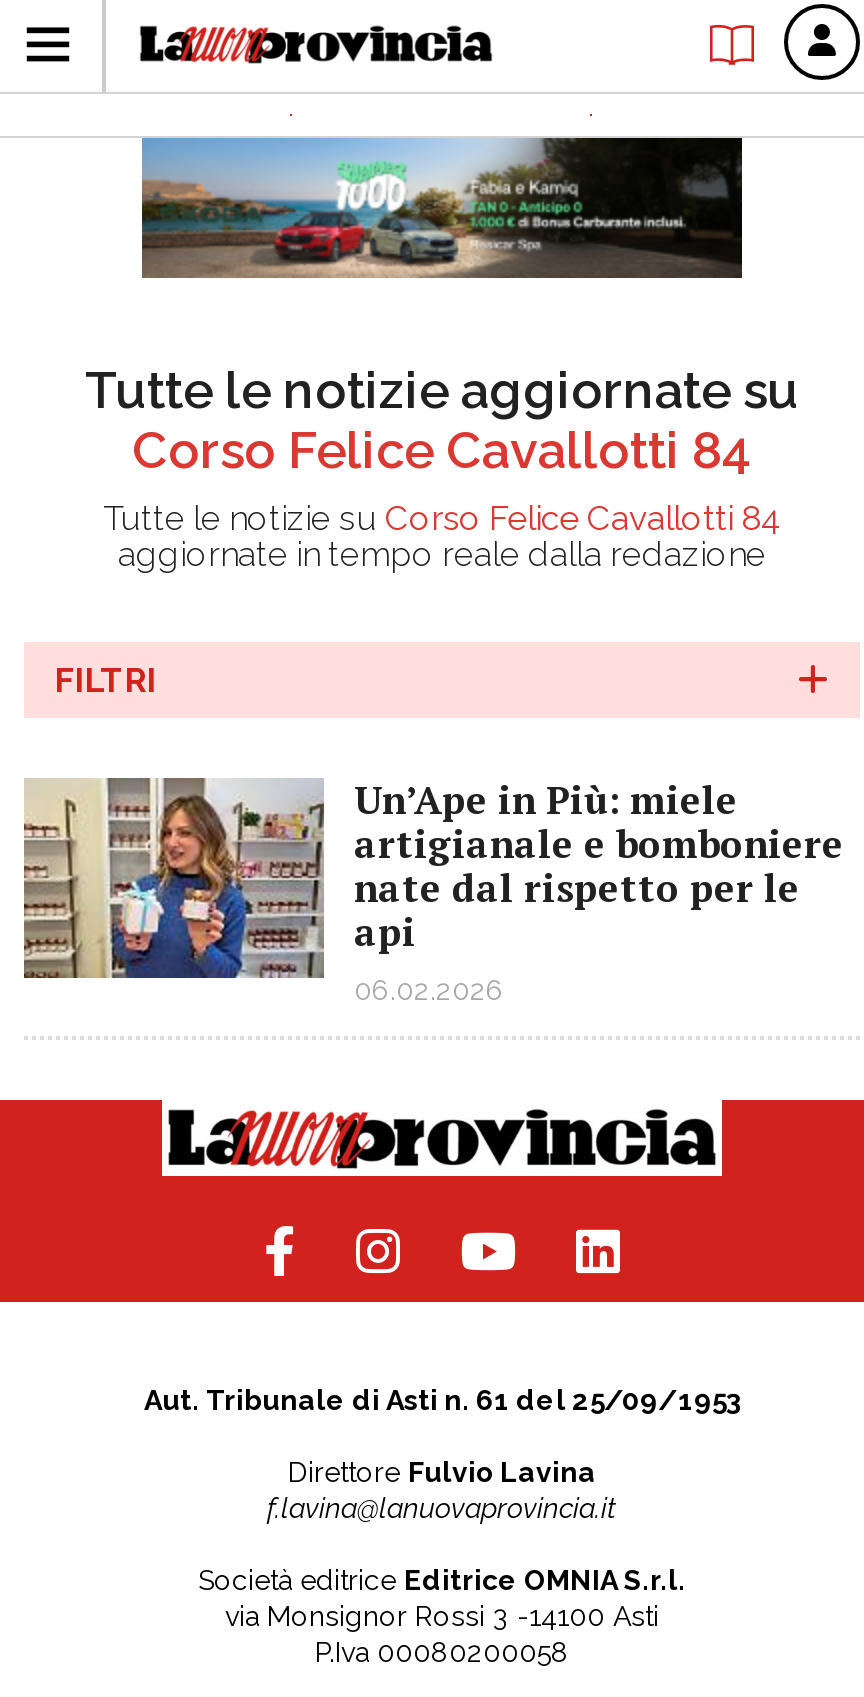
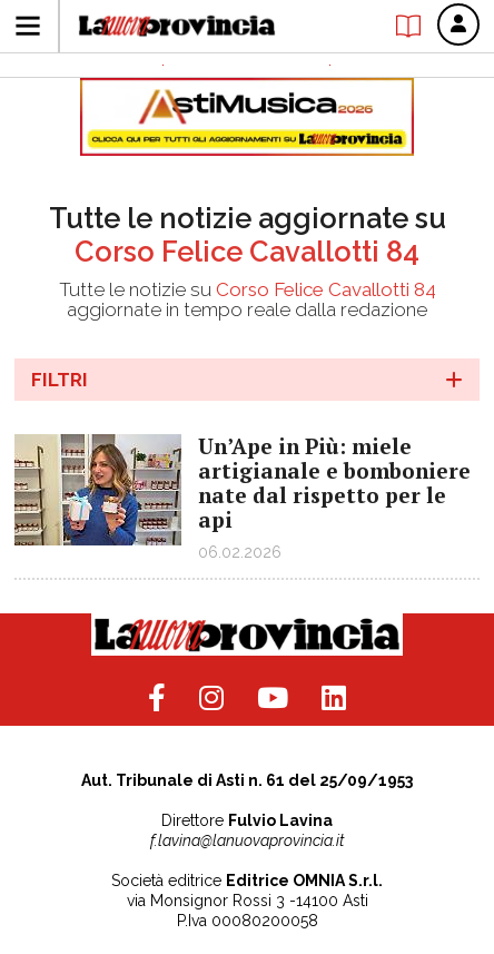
[140,136,744,280] [image] -> [79,77,415,157] [image]

